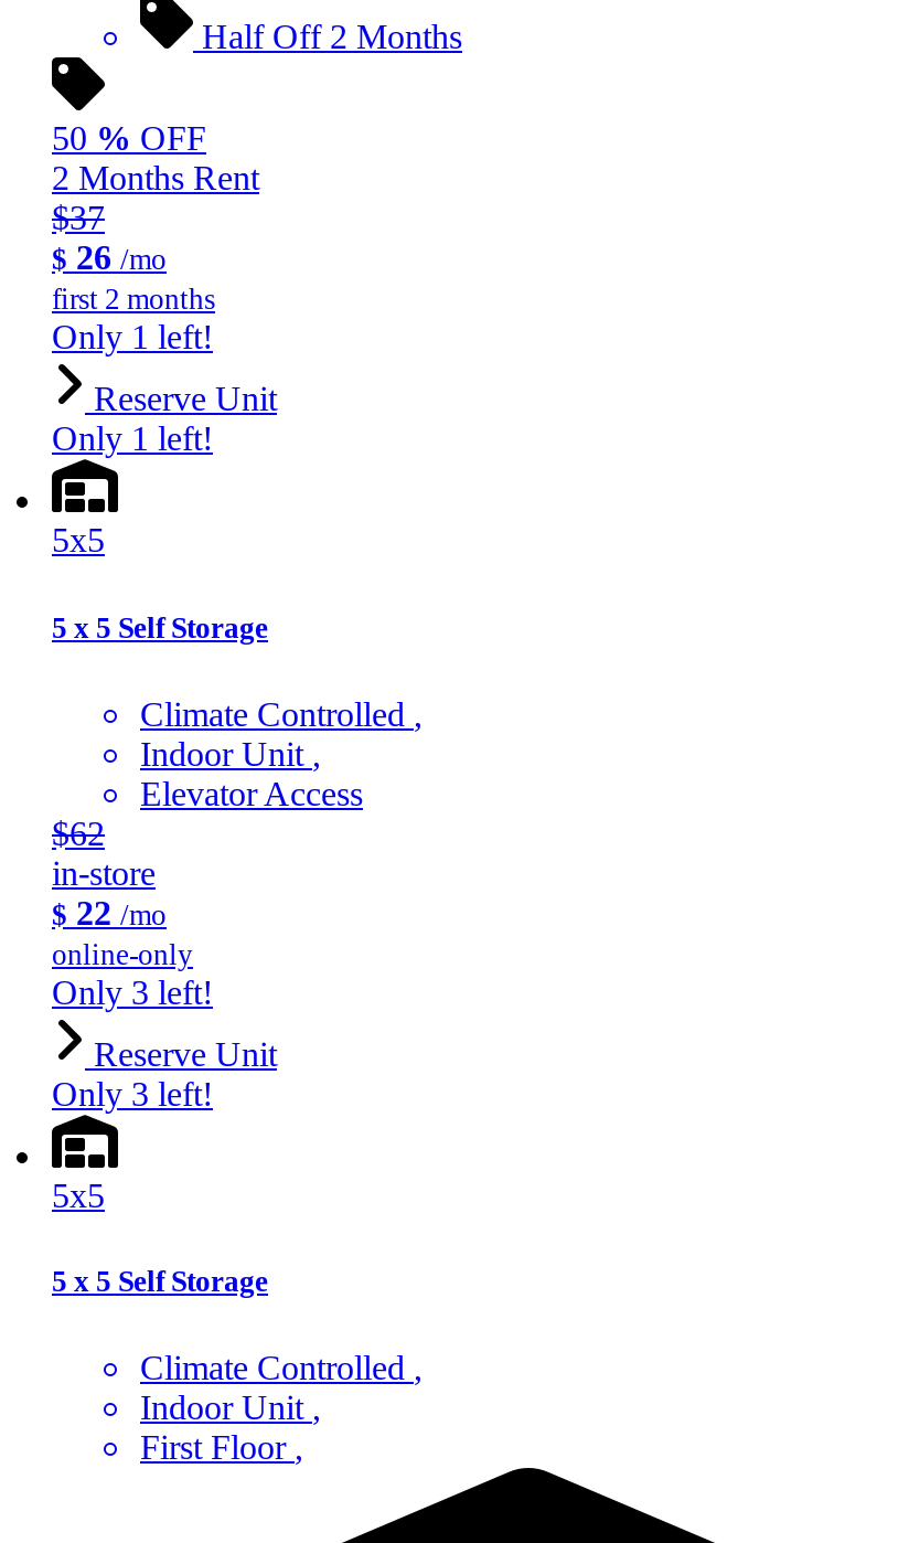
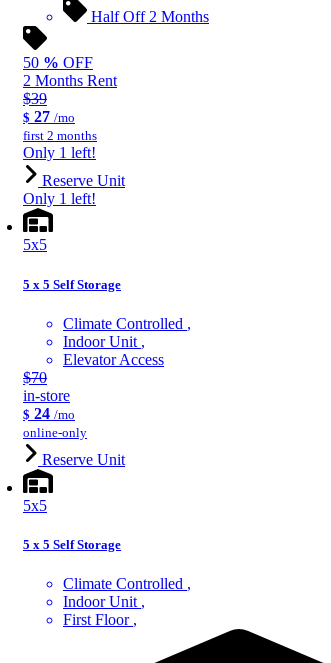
[52,200,105,237] $37 -> [23,90,47,107] $39
[52,240,167,277] $ 26 /mo -> [23,108,75,125] $ 27 /mo
[52,814,105,852] $62 -> [23,369,47,386] $70
[52,894,167,931] $ 22 /mo -> [23,405,75,422] $ 24 /mo
[52,973,213,1011] Only 3 left! -> none
[52,1075,213,1112] Only 3 left! -> none

